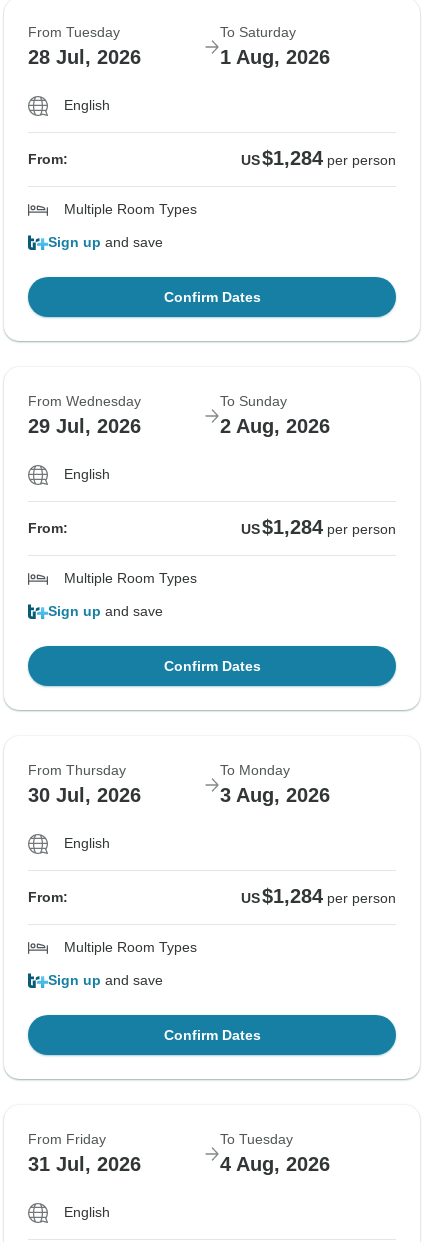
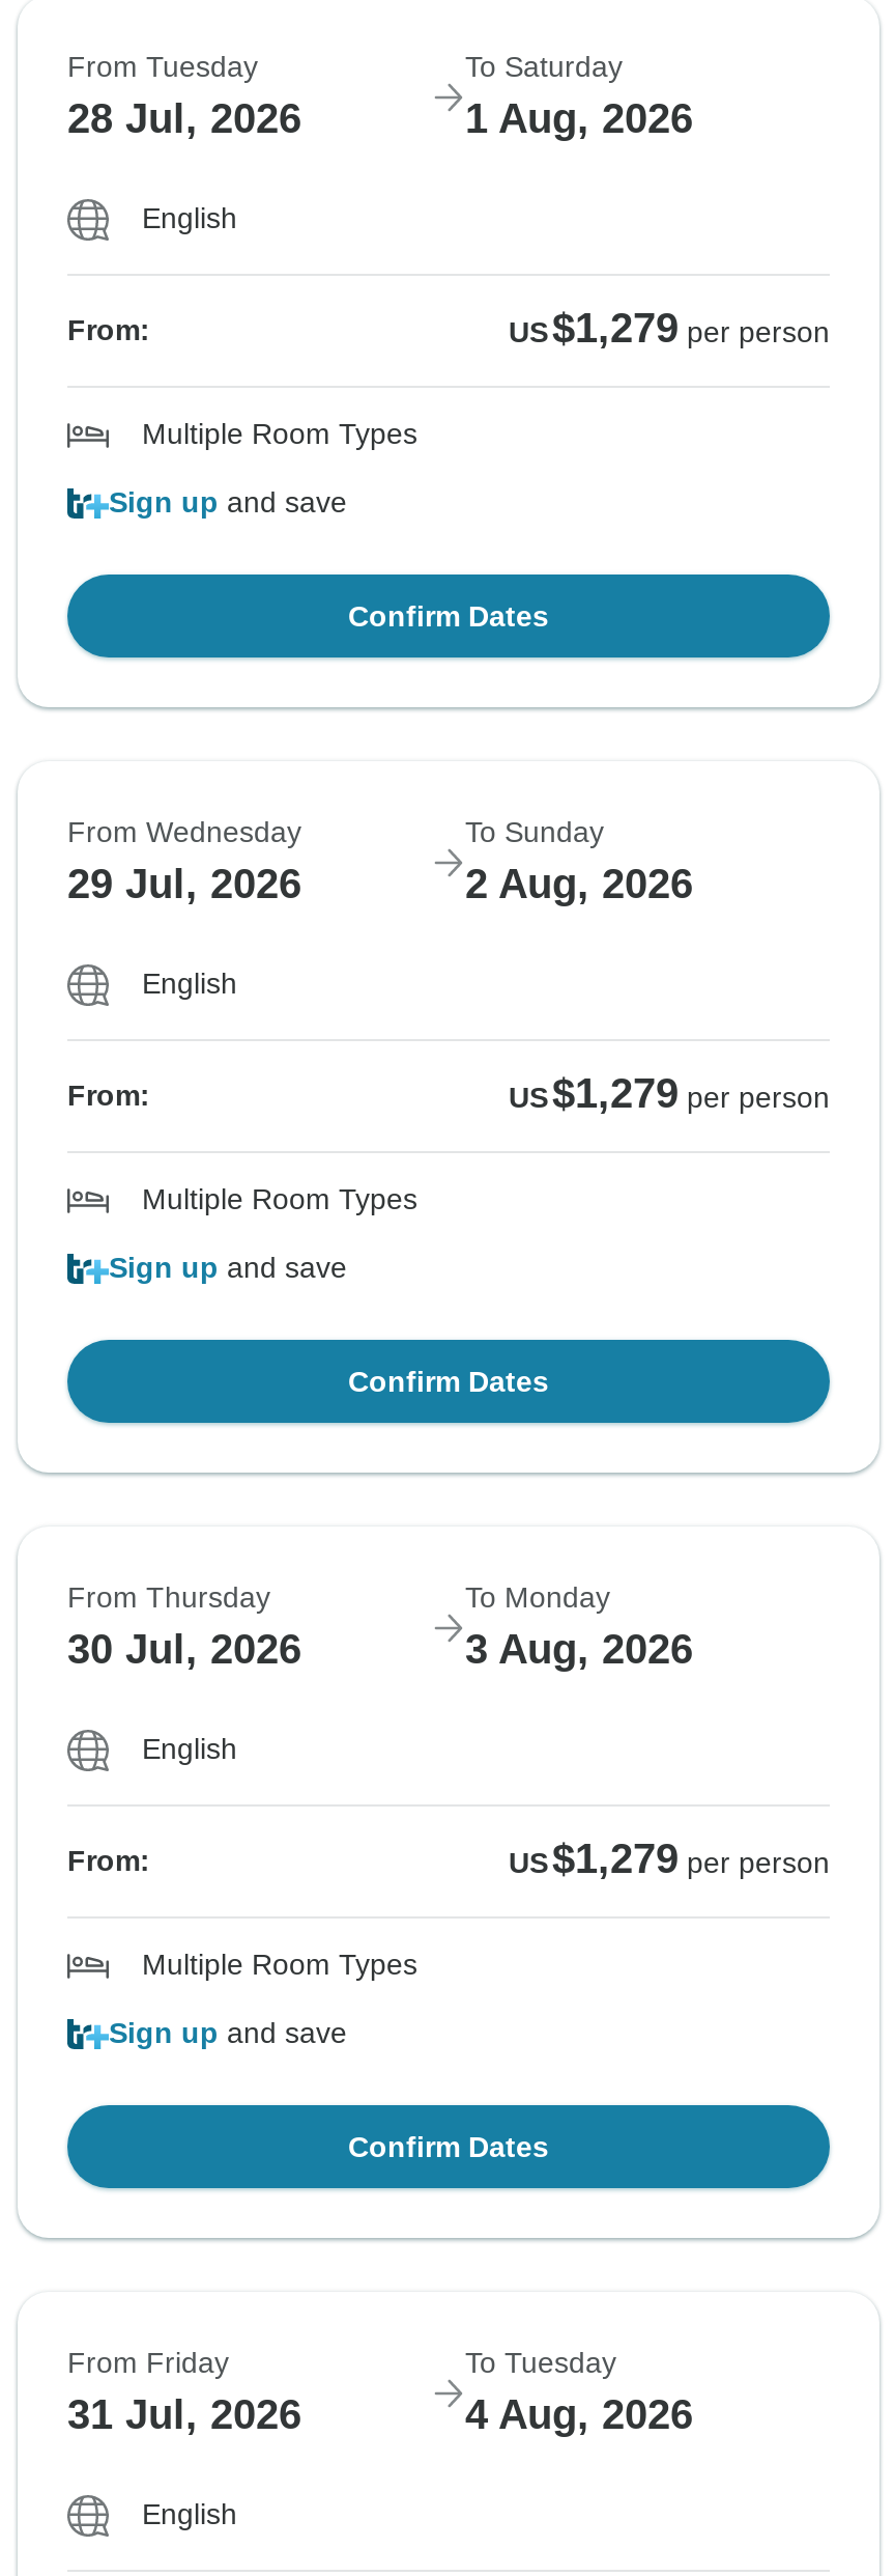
[241,147,396,169] US $1,284 per person -> [509,306,830,351] US $1,279 per person
[241,516,396,538] US $1,284 per person -> [509,1071,830,1116] US $1,279 per person
[241,885,396,907] US $1,284 per person -> [509,1836,830,1882] US $1,279 per person

